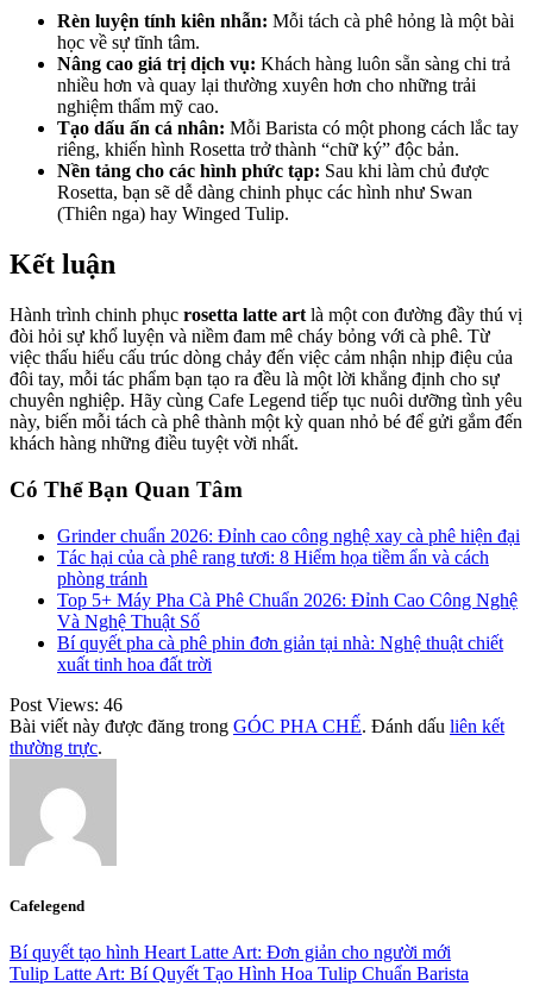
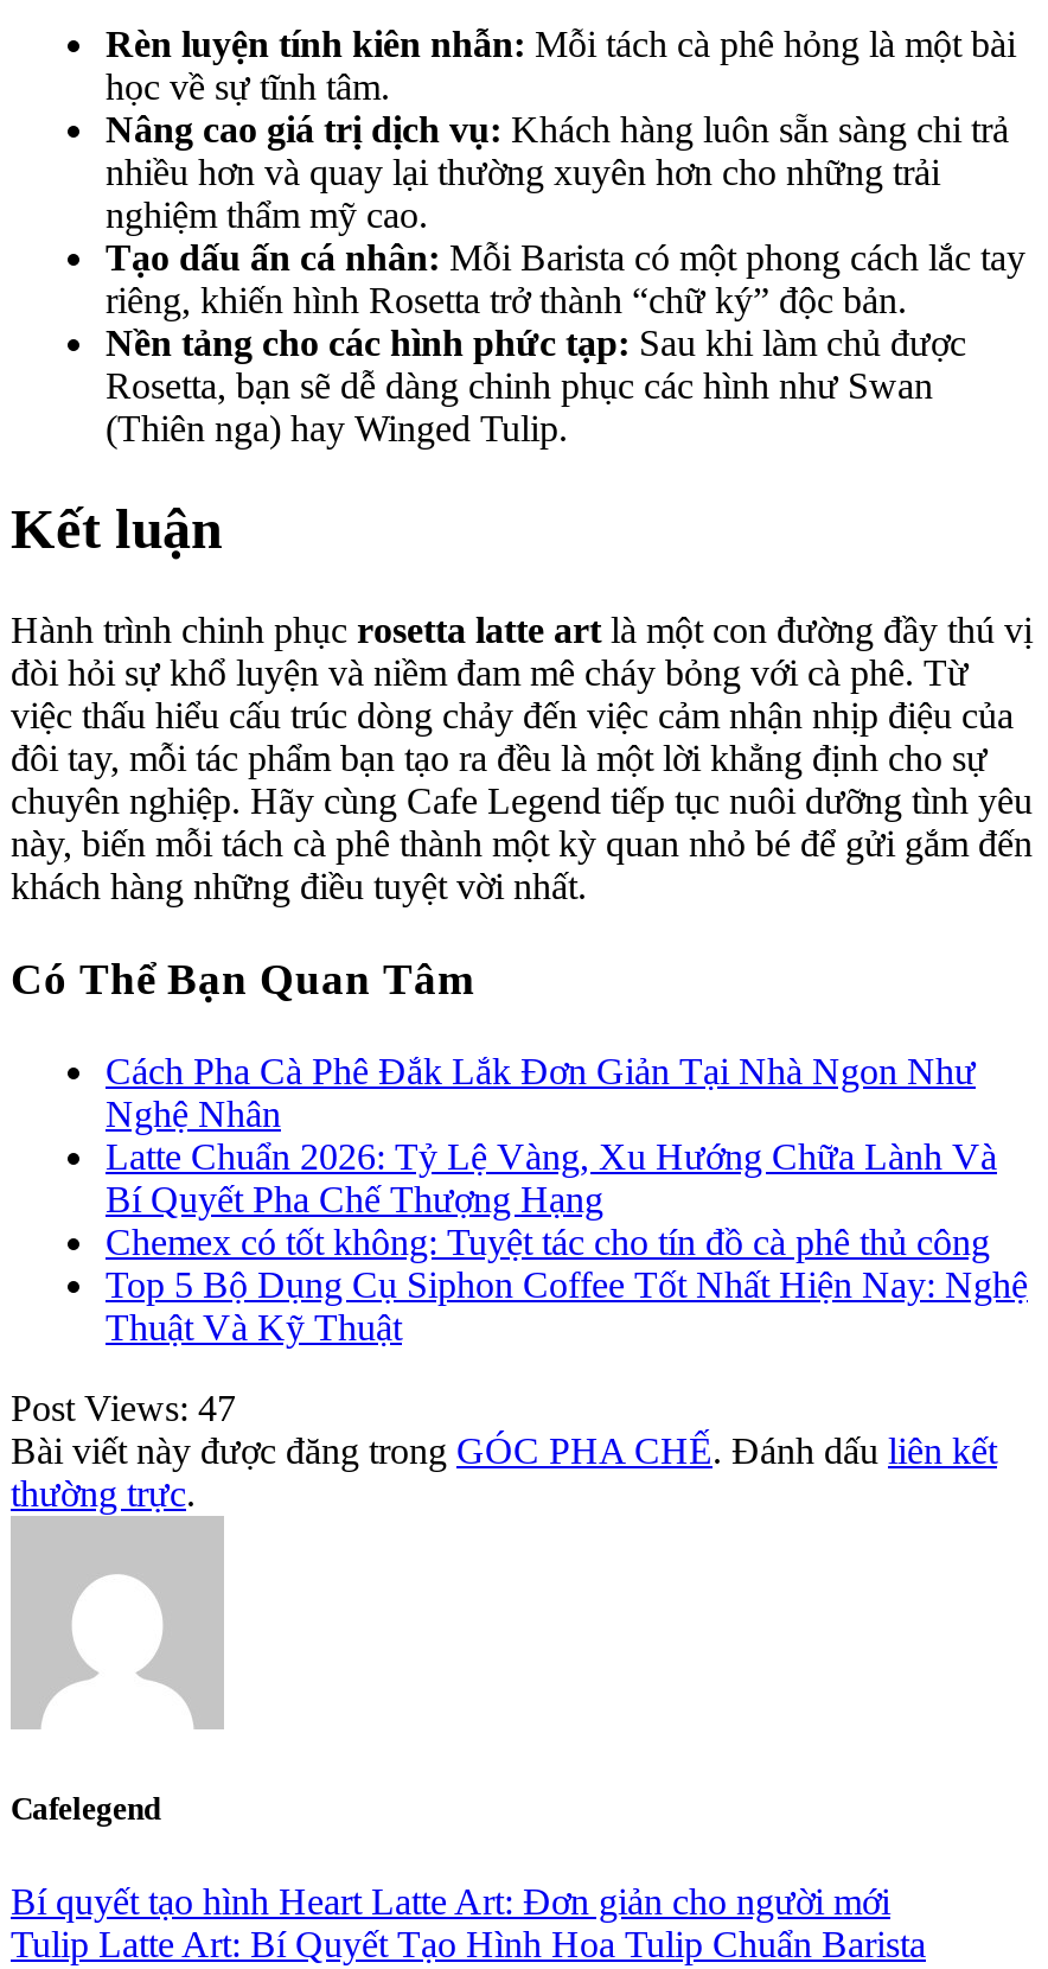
[57,525,520,674] Grinder chuẩn 2026: Đỉnh cao công nghệ xay cà phê hiện đại | Tác hại của cà phê rang tươi: 8 Hiểm họa tiềm ẩn và cách | phòng tránh | Top 5+ Máy Pha Cà Phê Chuẩn 2026: Đỉnh Cao Công Nghệ | Và Nghệ Thuật Số | Bí quyết pha cà phê phin đơn giản tại nhà: Nghệ thuật chiết | xuất tinh hoa đất trời -> [106,1050,1028,1347] Cách Pha Cà Phê Đắk Lắk Đơn Giản Tại Nhà Ngon Như | Nghệ Nhân | Latte Chuẩn 2026: Tỷ Lệ Vàng, Xu Hướng Chữa Lành Và | Bí Quyết Pha Chế Thượng Hạng | Chemex có tốt không: Tuyệt tác cho tín đồ cà phê thủ công | Top 5 Bộ Dụng Cụ Siphon Coffee Tốt Nhất Hiện Nay: Nghệ | Thuật Và Kỹ Thuật
[10,694,123,714] Post Views: 46 -> [11,1387,236,1427] Post Views: 47

